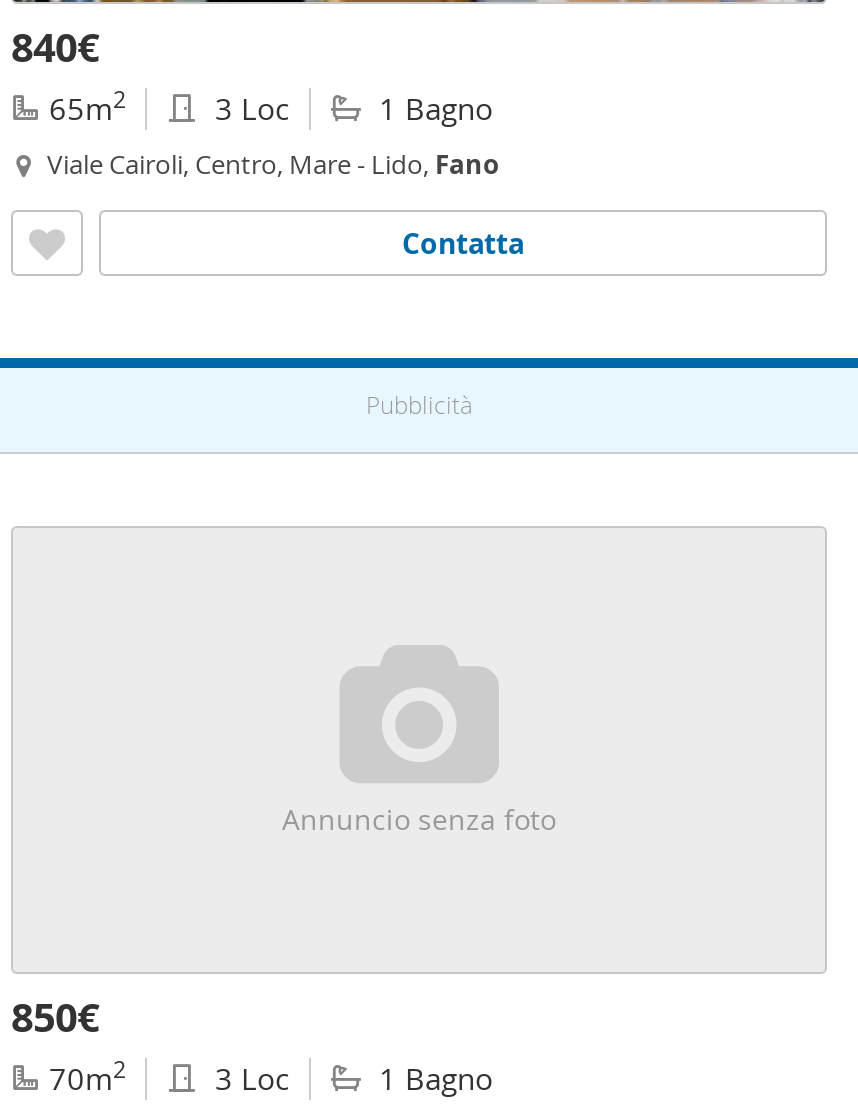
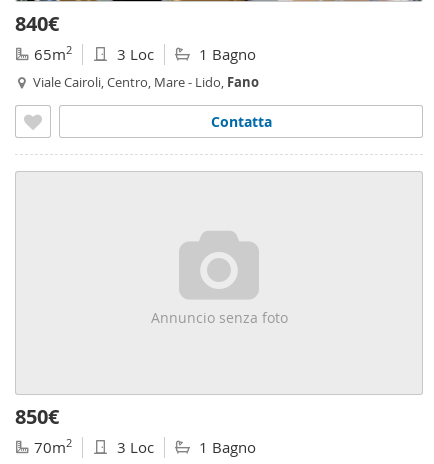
[366,388,472,420] Pubblicità -> none

